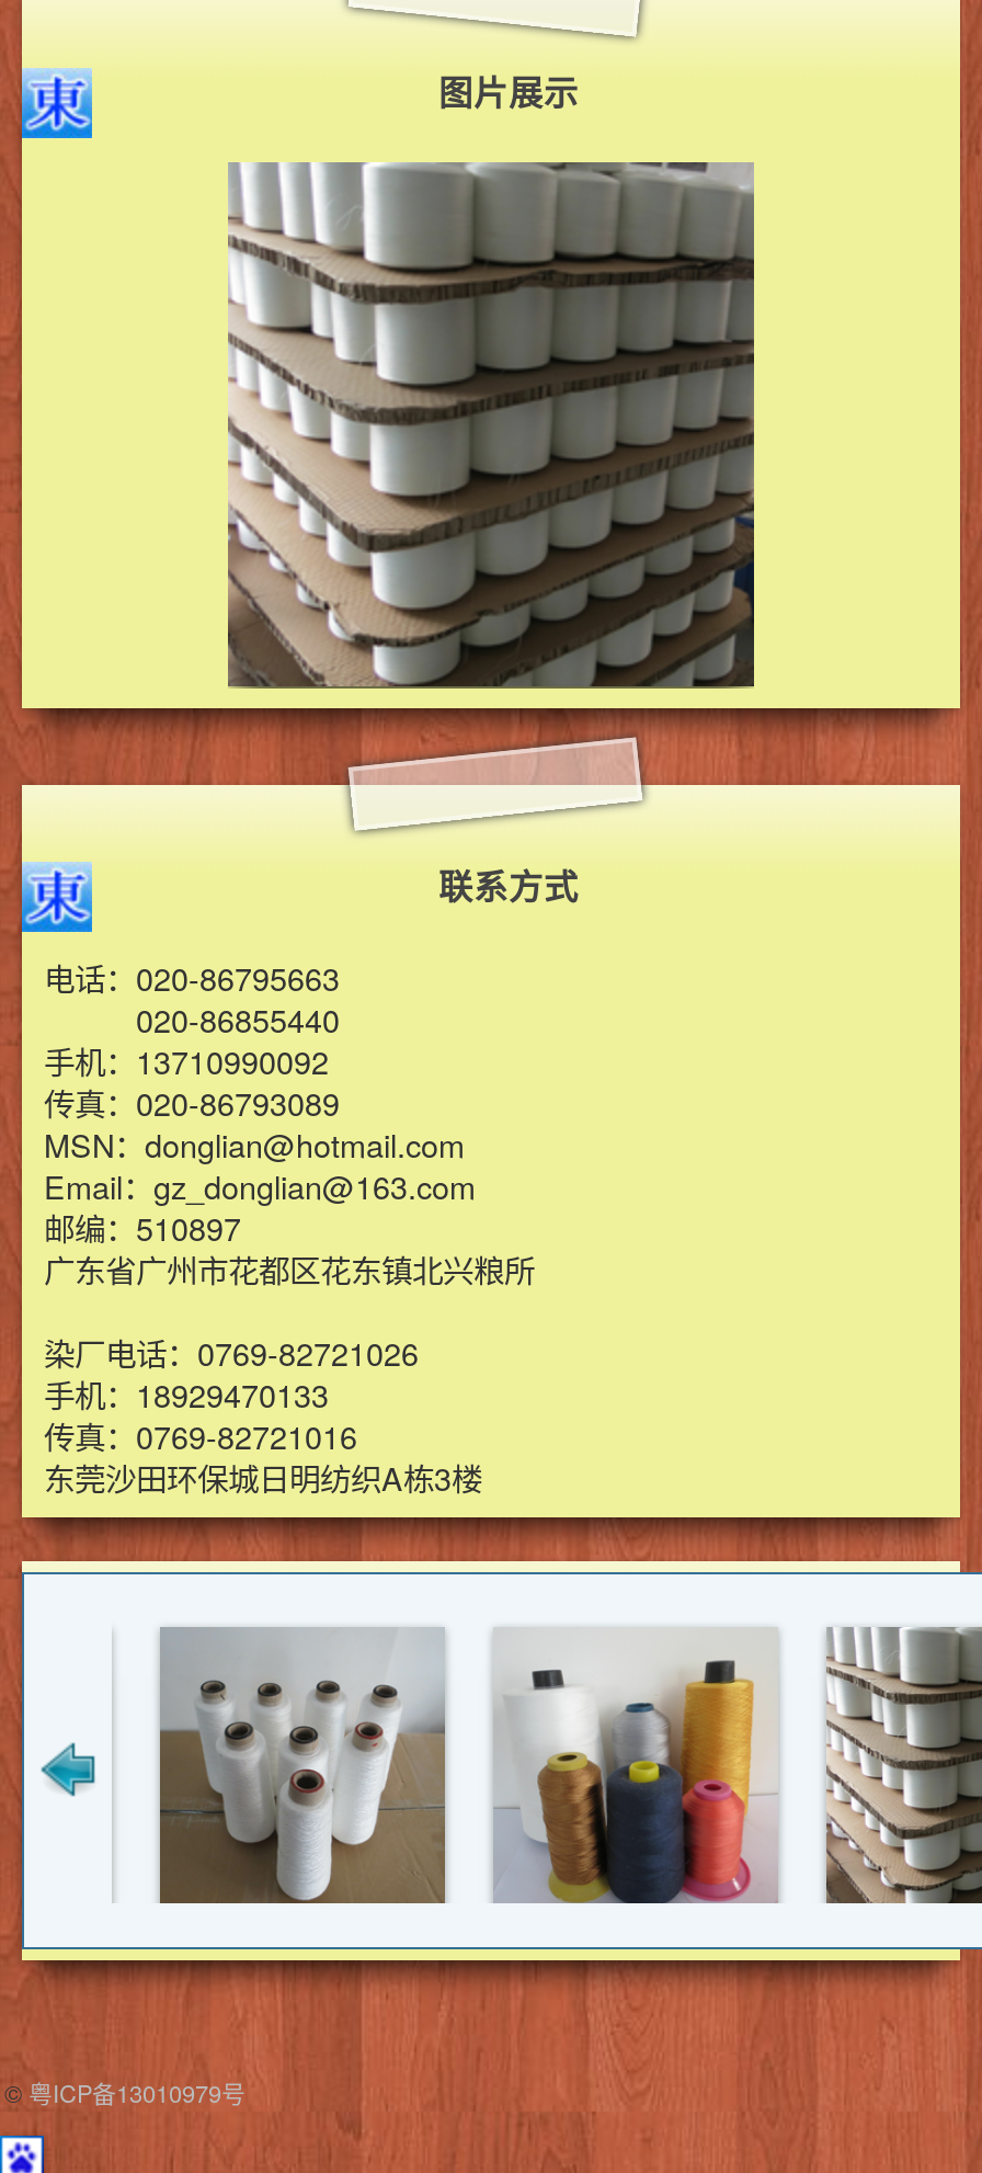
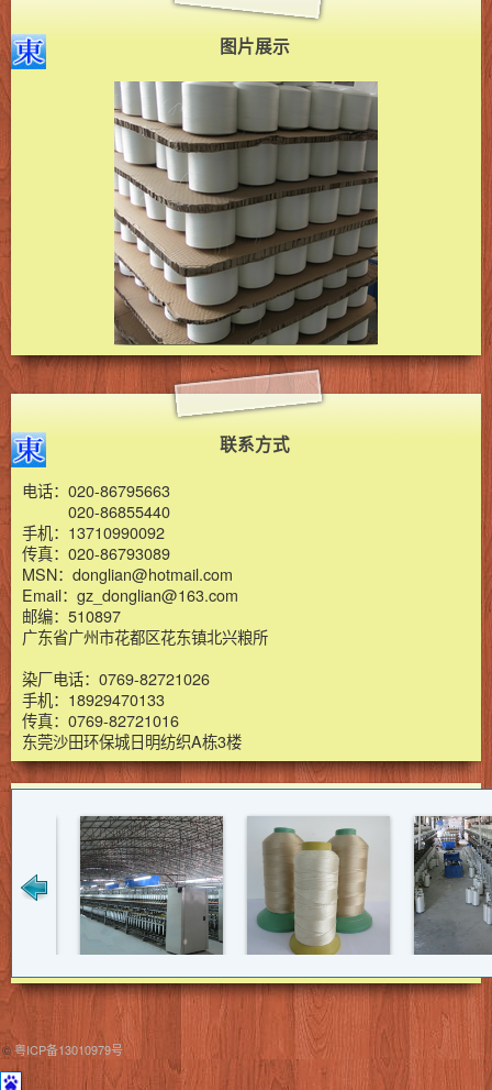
[160,1629,445,1905] [image] -> [80,816,224,956] [image]
[826,1627,975,1903] [image] -> [413,816,489,955] [image]
[498,1649,774,1905] [image] -> [248,826,389,956] [image]

